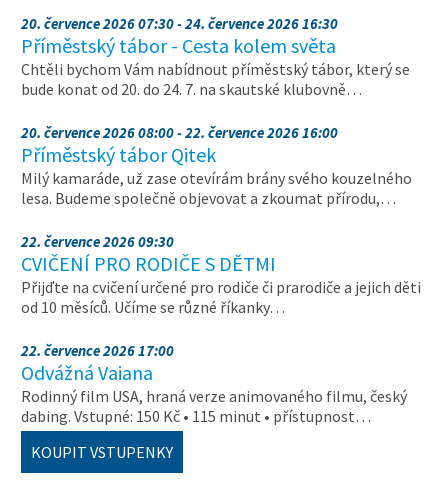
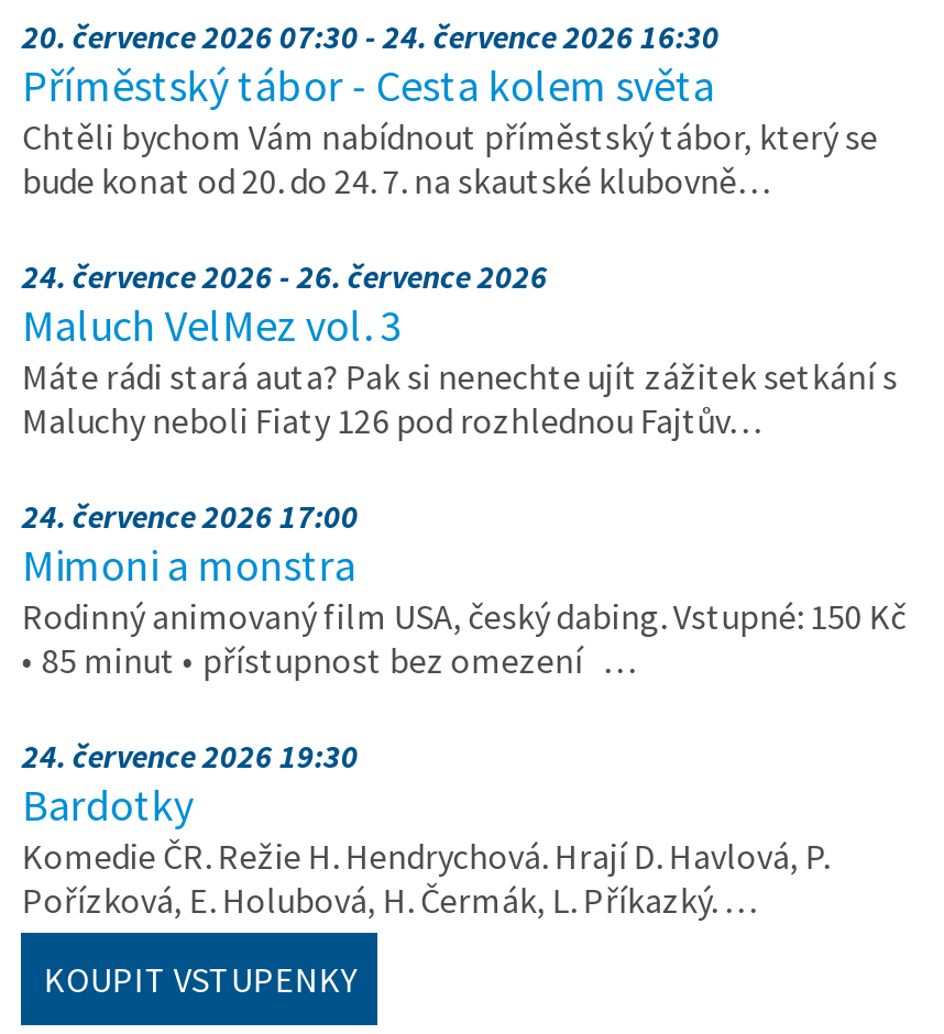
[21,123,412,208] 20. července 2026 08:00 - 22. července 2026 16:00 | Příměstský tábor Qitek | Milý kamaráde, už zase otevírám brány svého kouzelného | lesa. Budeme společně objevovat a zkoumat přírodu,… -> [22,255,898,442] 24. července 2026 - 26. července 2026 | Maluch VelMez vol. 3 | Máte rádi stará auta? Pak si nenechte ujít zážitek setkání s | Maluchy neboli Fiaty 126 pod rozhlednou Fajtův…
[21,232,421,317] 22. července 2026 09:30 | CVIČENÍ PRO RODIČE S DĚTMI | Přijďte na cvičení určené pro rodiče či prarodiče a jejich děti | od 10 měsíců. Učíme se různé říkanky… -> [22,495,906,682] 24. července 2026 17:00 | Mimoni a monstra | Rodinný animovaný film USA, český dabing. Vstupné: 150 Kč | • 85 minut • přístupnost bez omezení …
[21,341,407,426] 22. července 2026 17:00 | Odvážná Vaiana | Rodinný film USA, hraná verze animovaného filmu, český | dabing. Vstupné: 150 Kč • 115 minut • přístupnost… -> [22,735,829,922] 24. července 2026 19:30 | Bardotky | Komedie ČR. Režie H. Hendrychová. Hrají D. Havlová, P. | Pořízková, E. Holubová, H. Čermák, L. Příkazký. …

